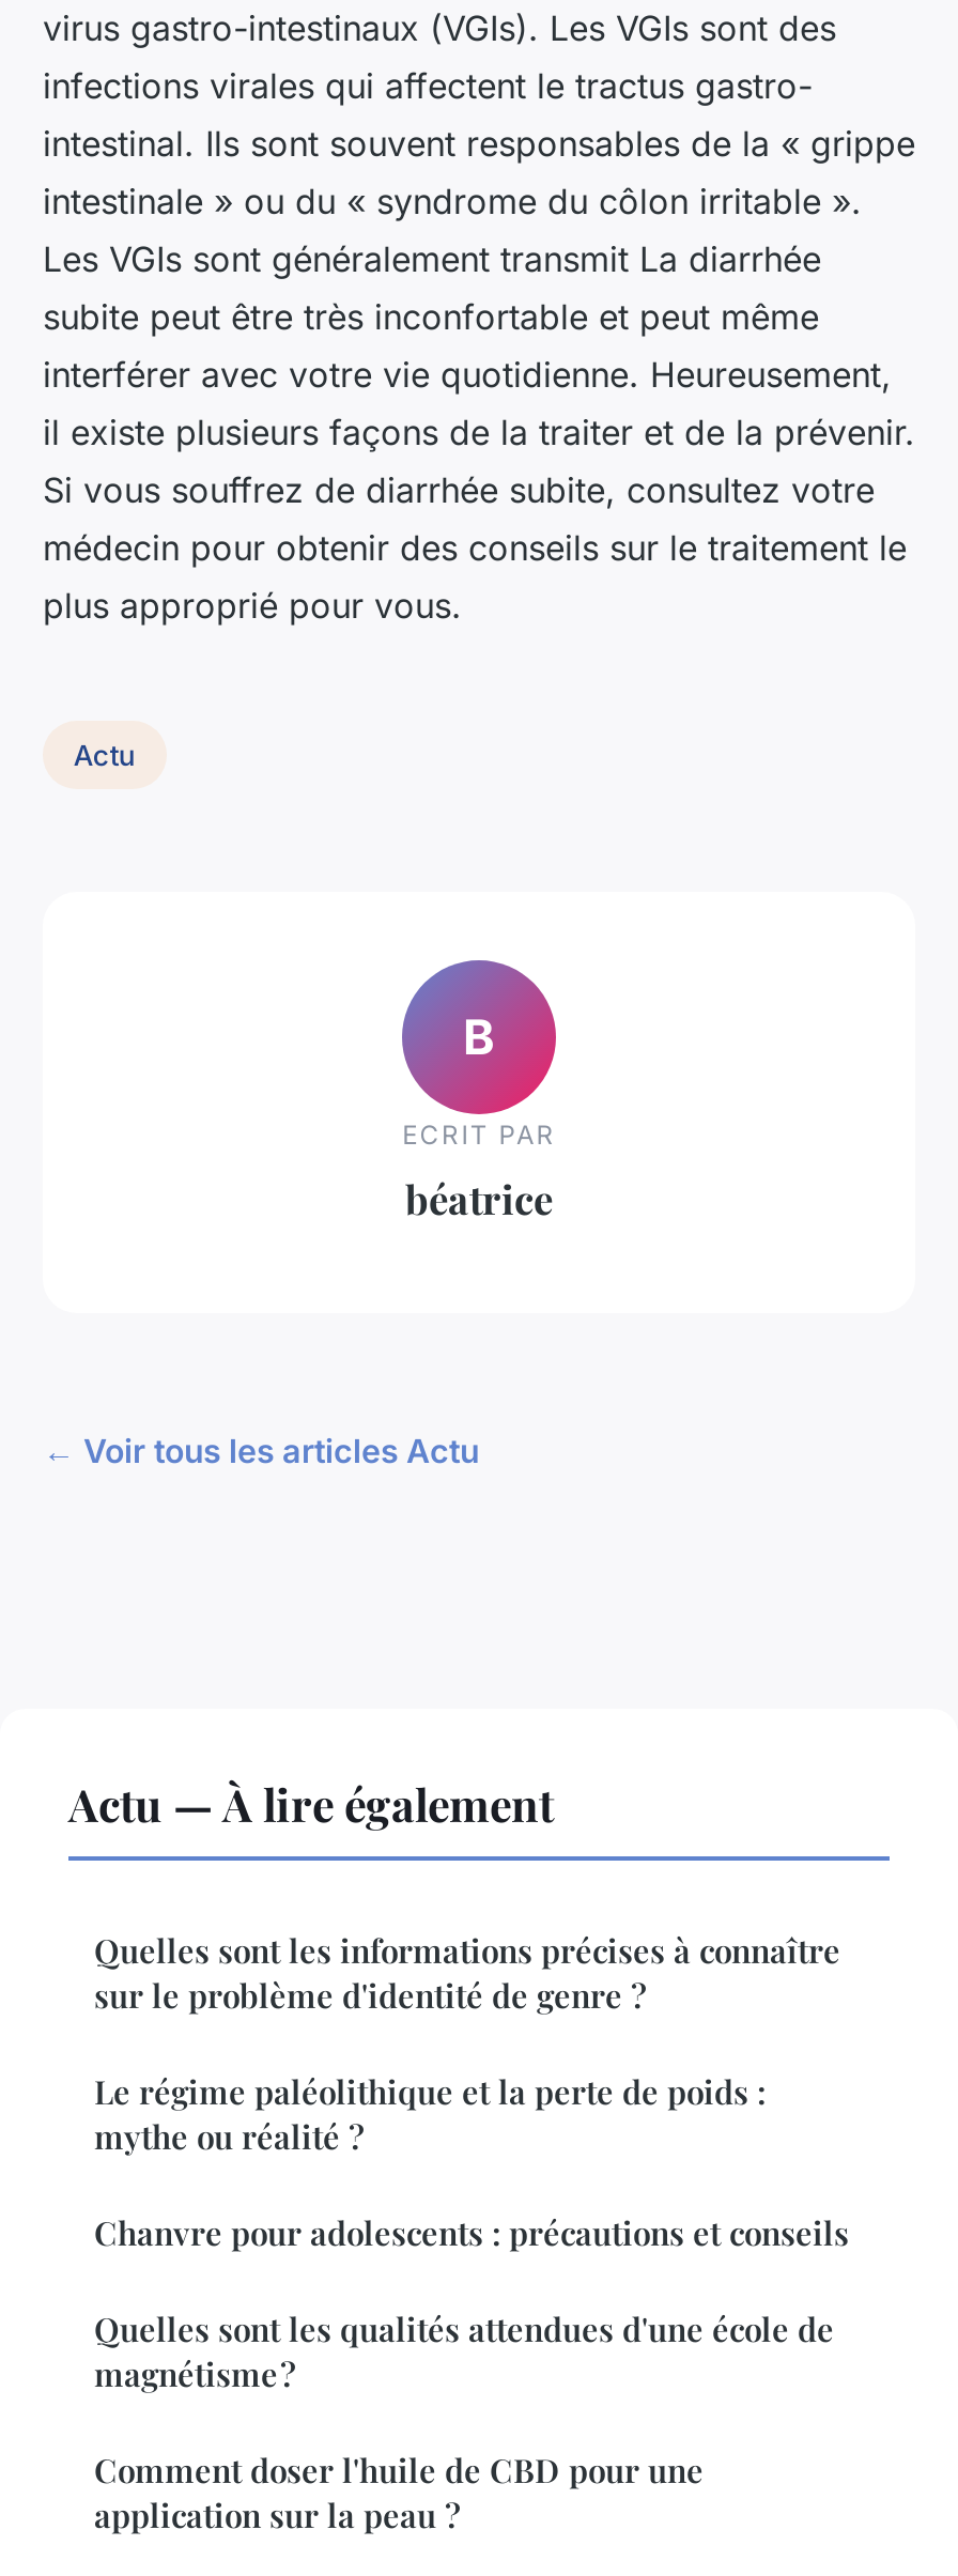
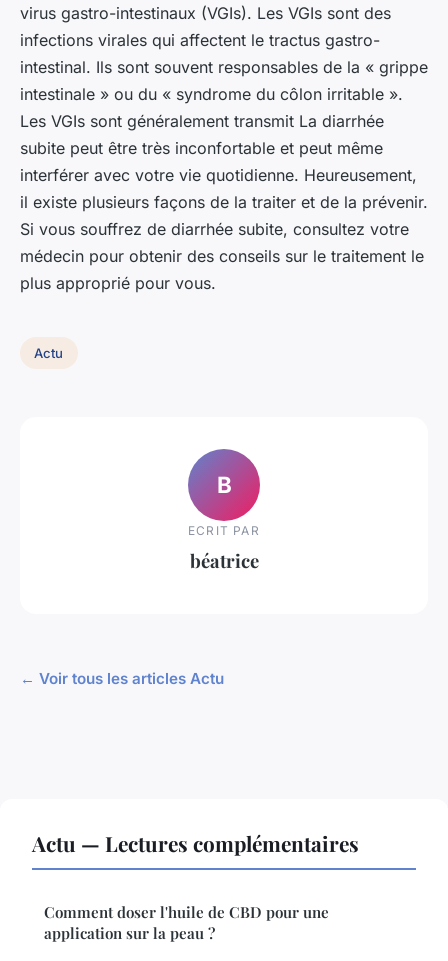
[68,1774,849,2396] Actu — À lire également | Quelles sont les informations précises à connaître | sur le problème d'identité de genre ? | Le régime paléolithique et la perte de poids : | mythe ou réalité ? | Chanvre pour adolescents : précautions et conseils | Quelles sont les qualités attendues d'une école de | magnétisme ? -> [32,829,359,857] Actu — Lectures complémentaires

